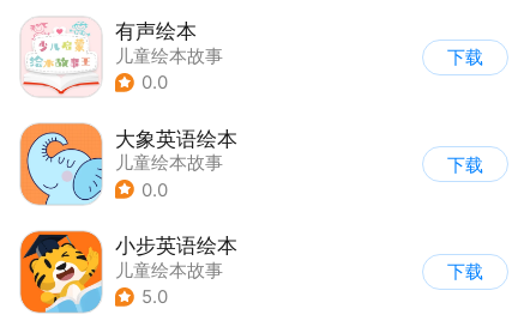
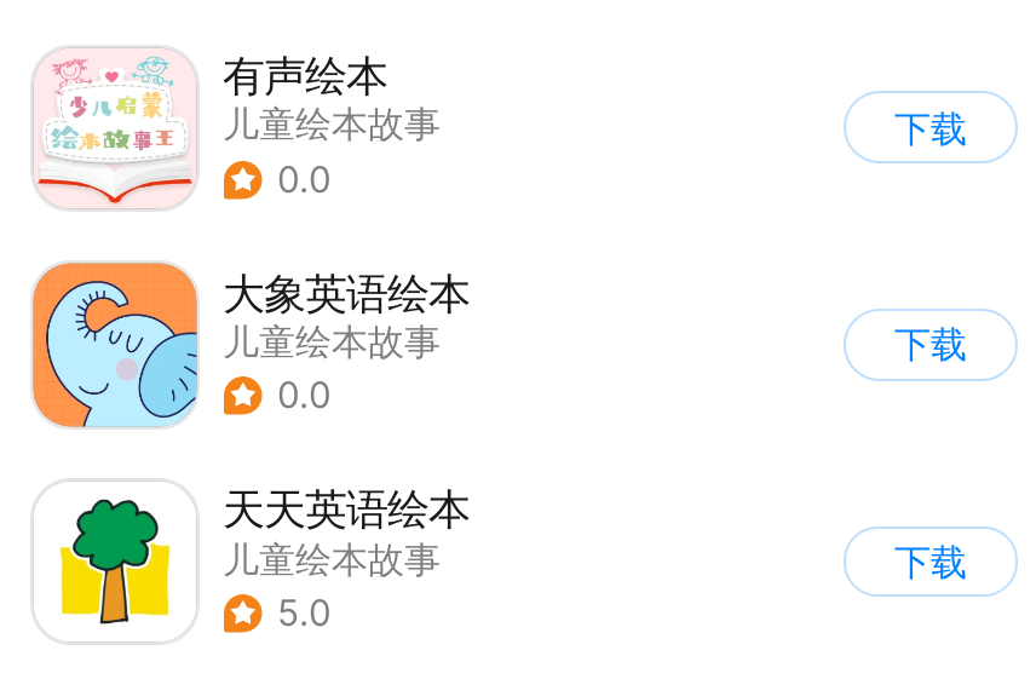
[19,230,237,314] [image] | 小步英语绘本 -> [33,481,470,645] [image] | 天天英语绘本

